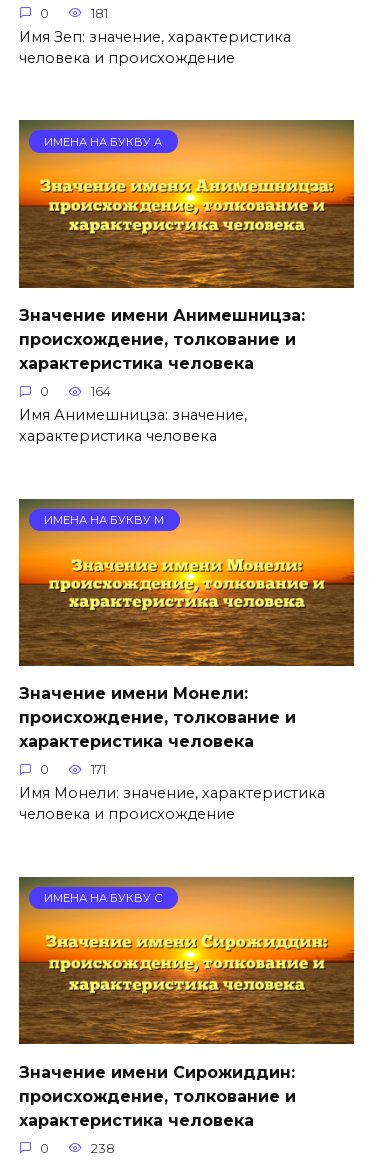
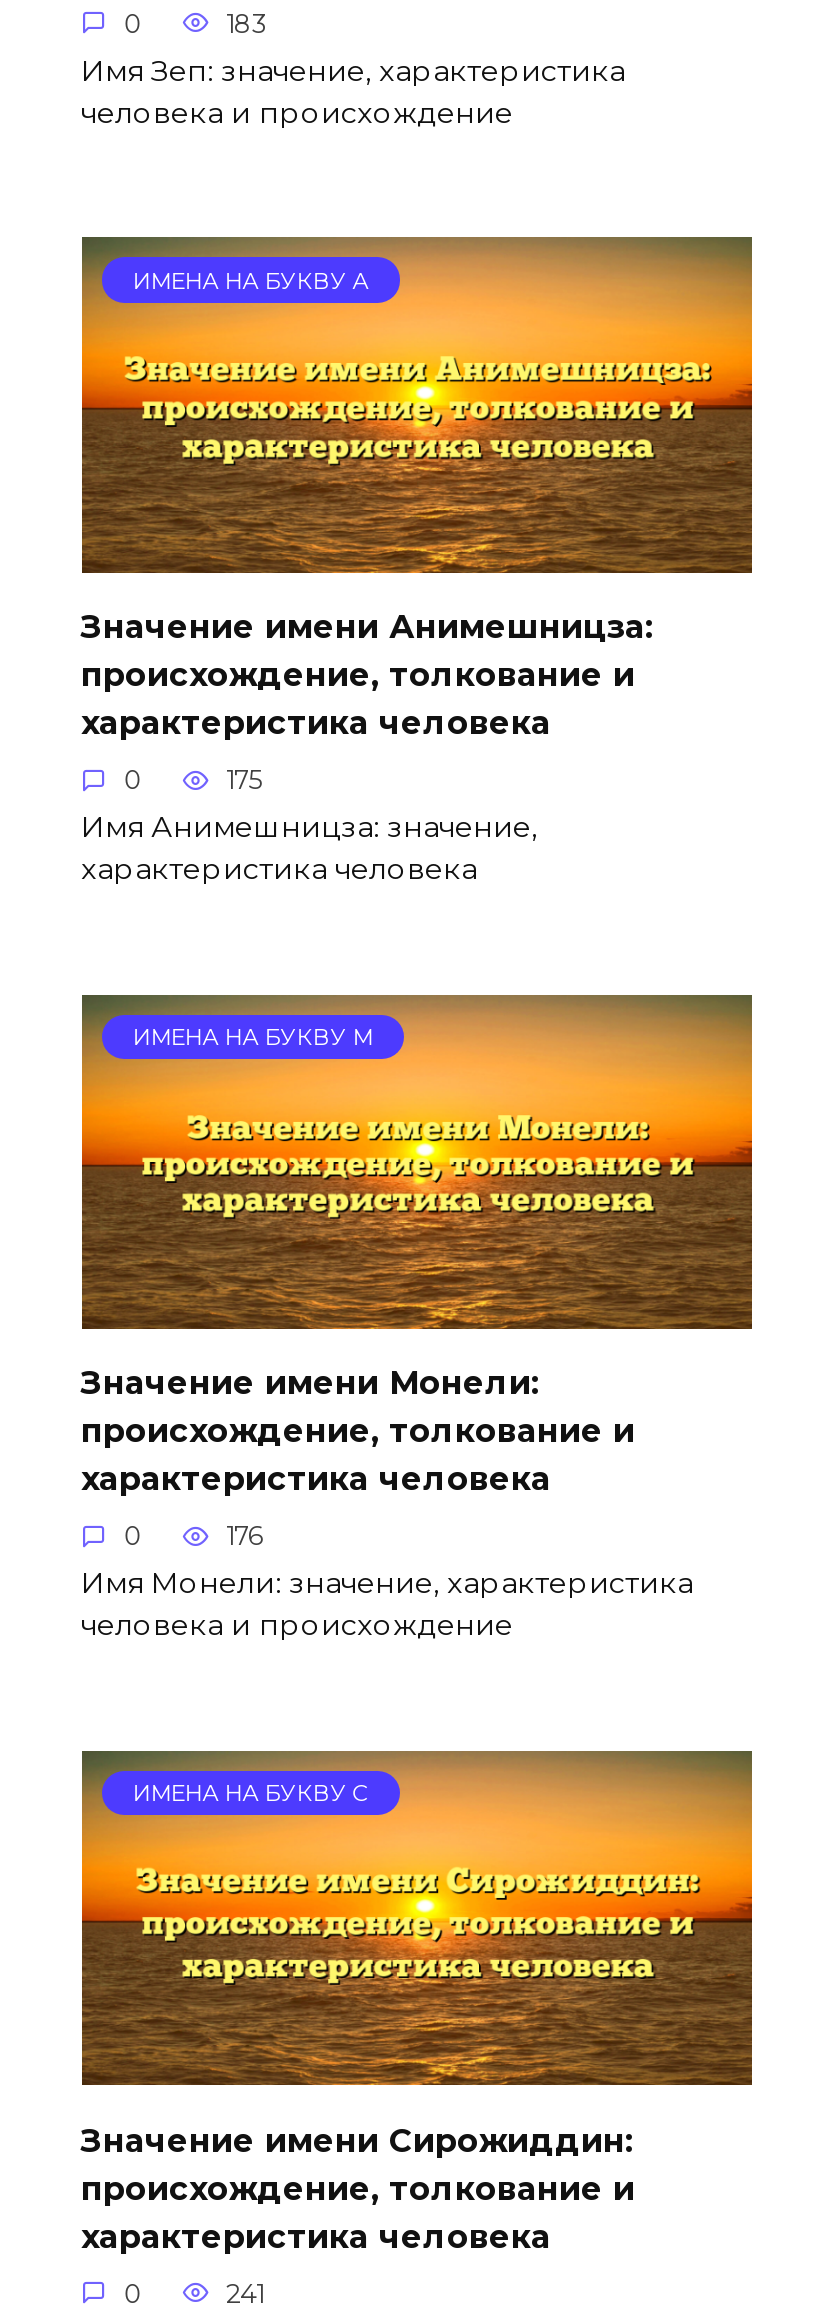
[91,6,108,21] 181 -> [226,9,268,39] 183
[91,384,111,399] 164 -> [226,765,262,795] 175
[91,762,106,777] 171 -> [226,1522,264,1552] 176
[91,1141,115,1156] 238 -> [226,2278,264,2308] 241

